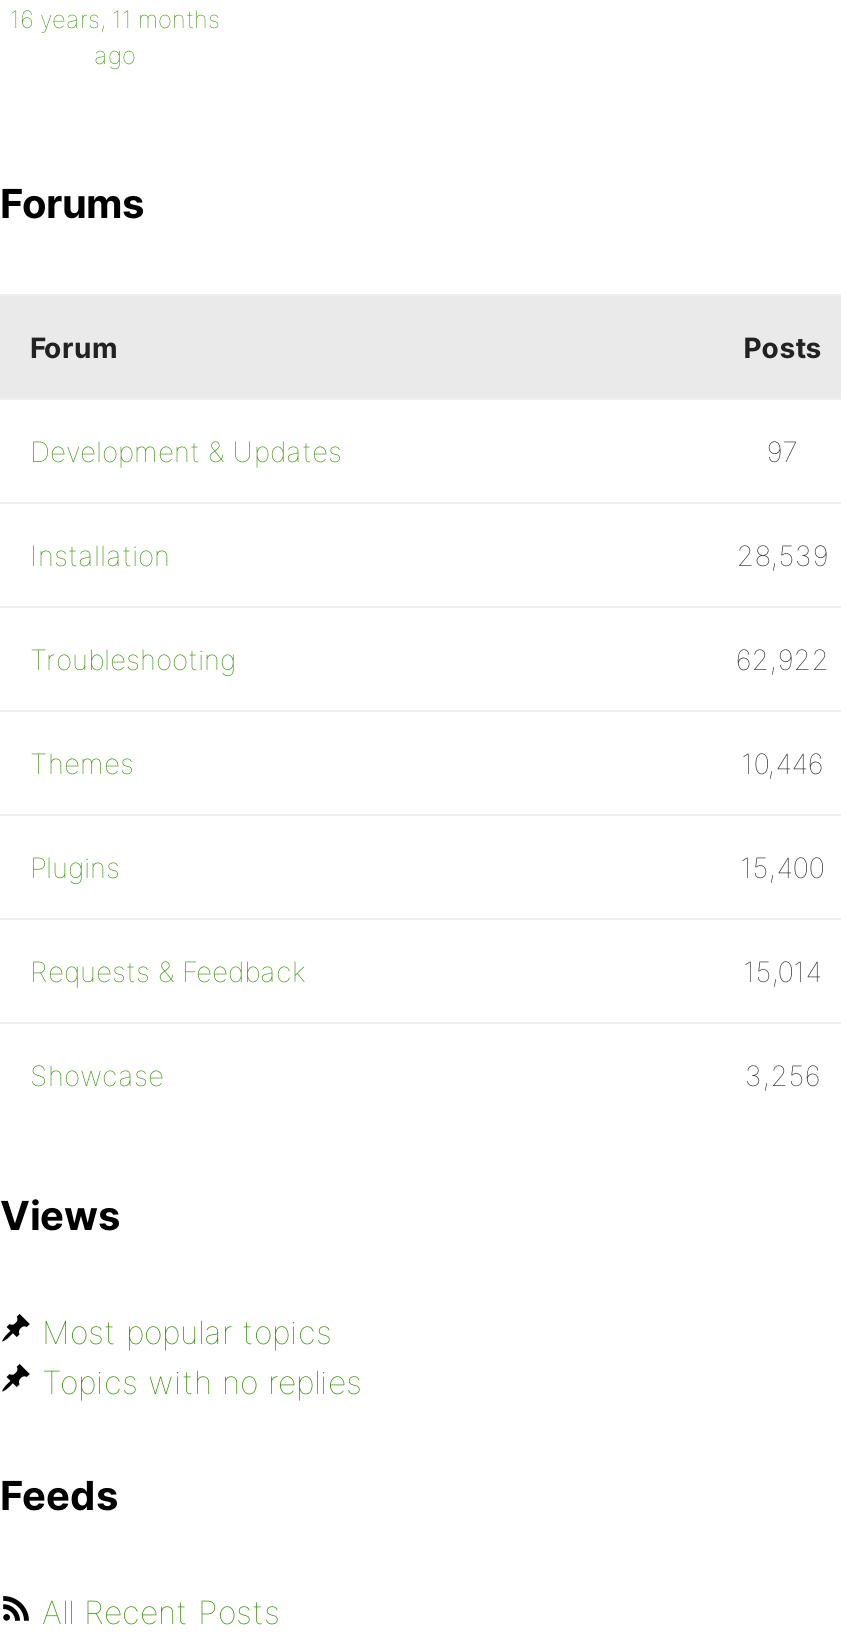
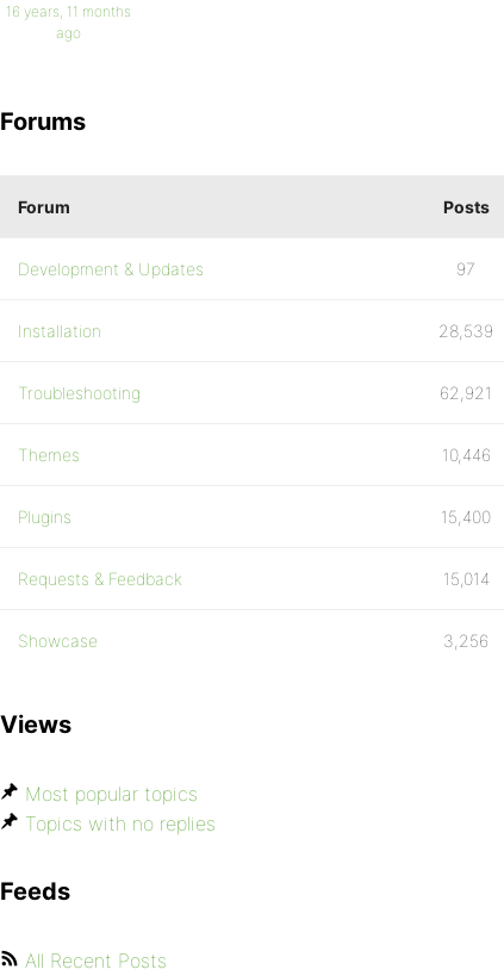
[735,642,829,676] 62,922 -> [440,383,492,403] 62,921

